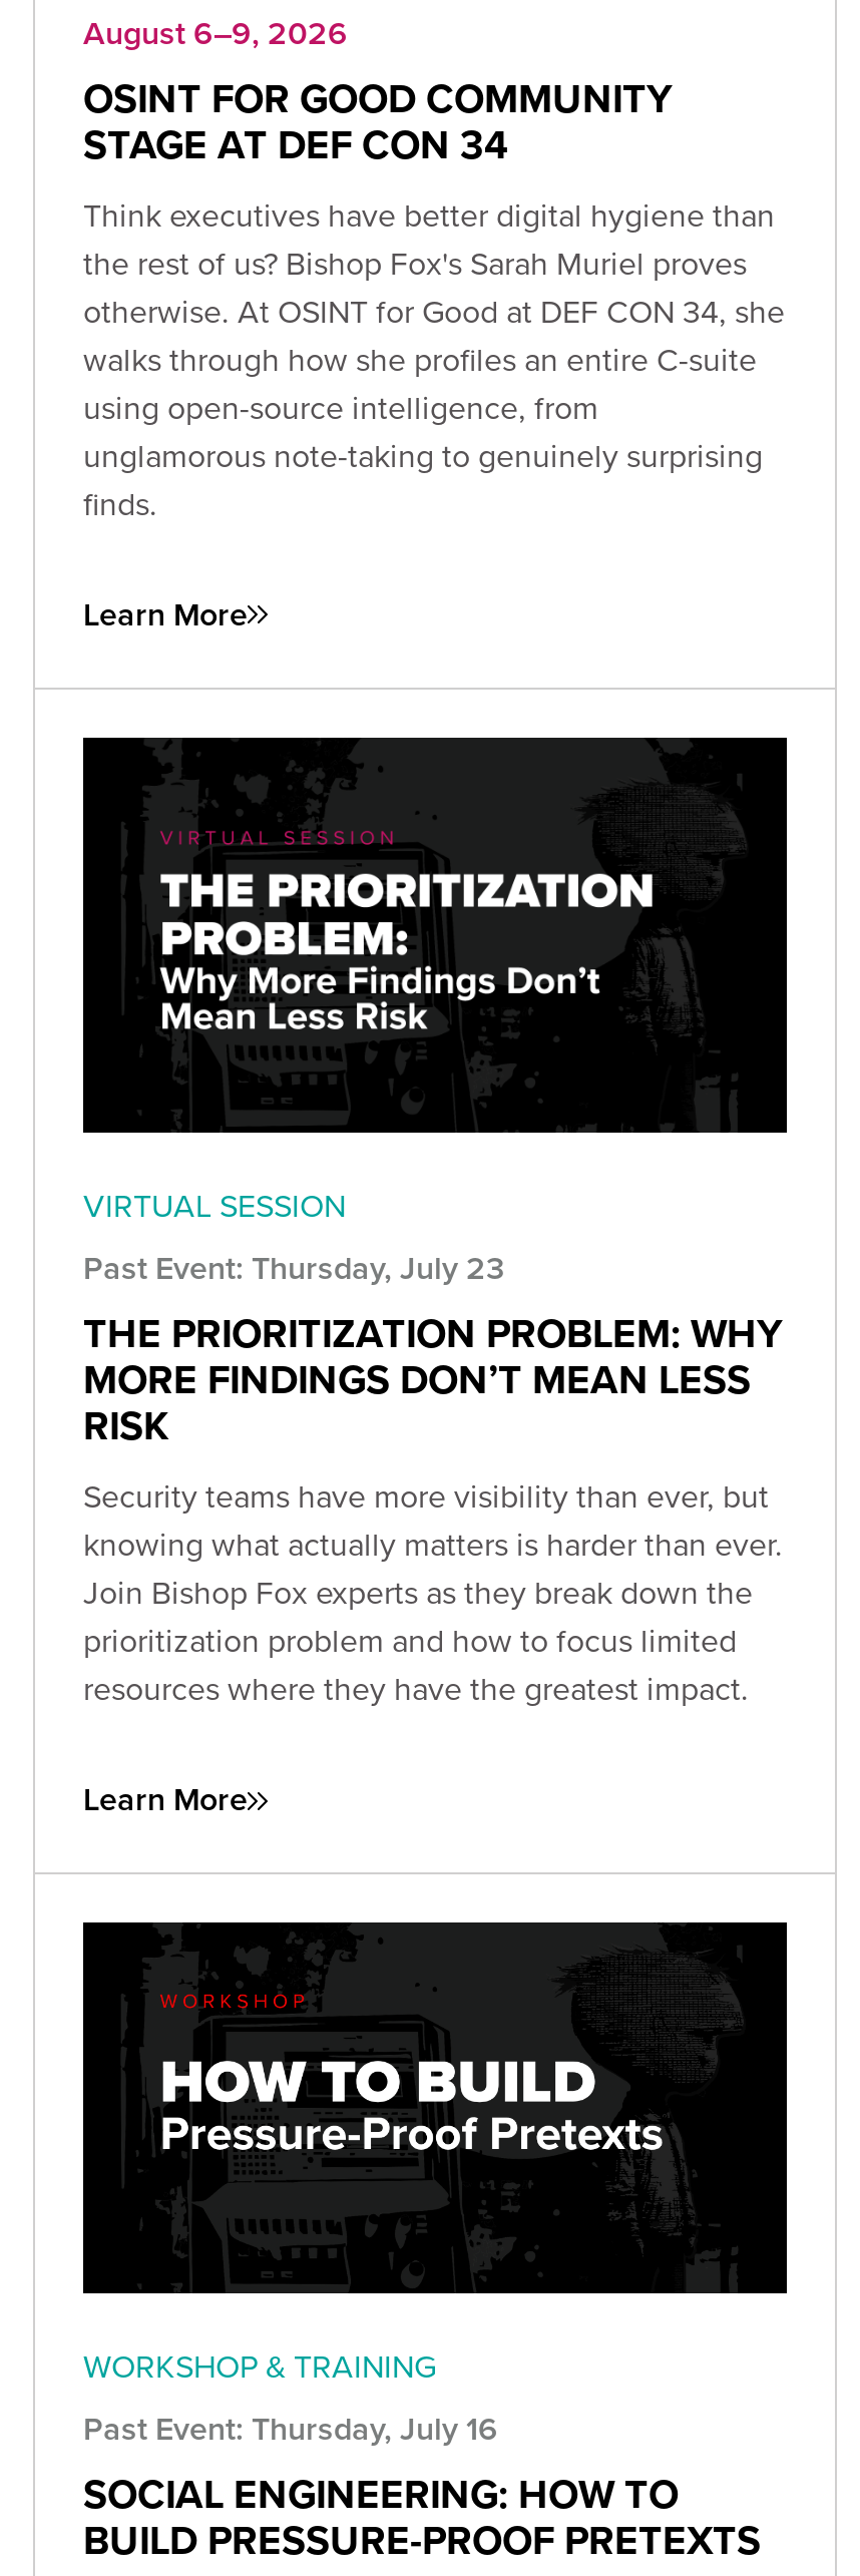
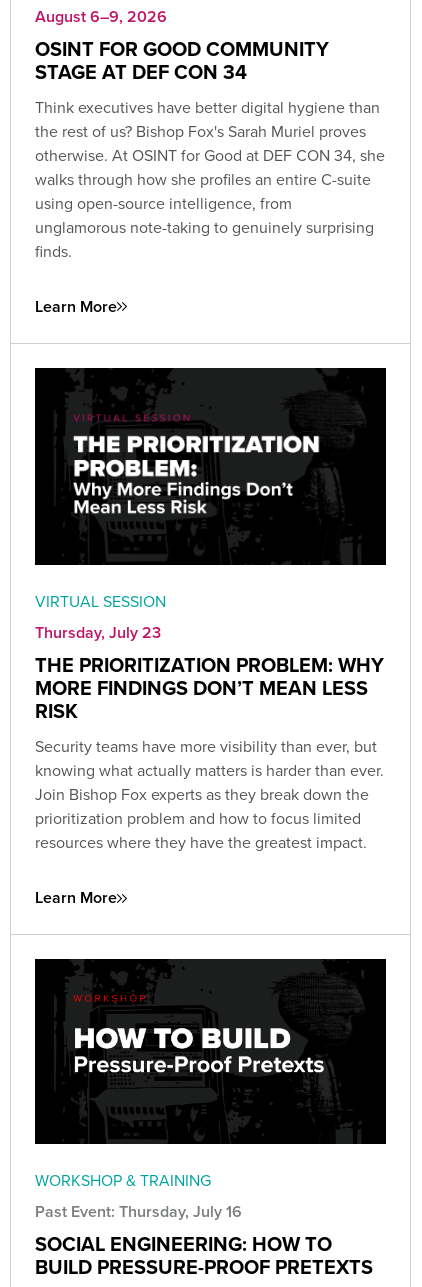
[83,1246,504,1292] Past Event: Thursday, July 23 -> [35,621,161,644] Thursday, July 23

